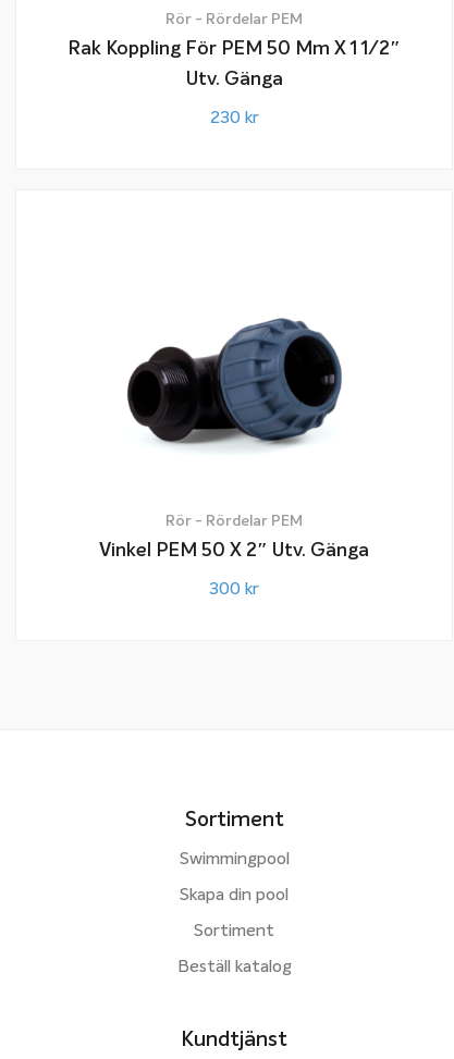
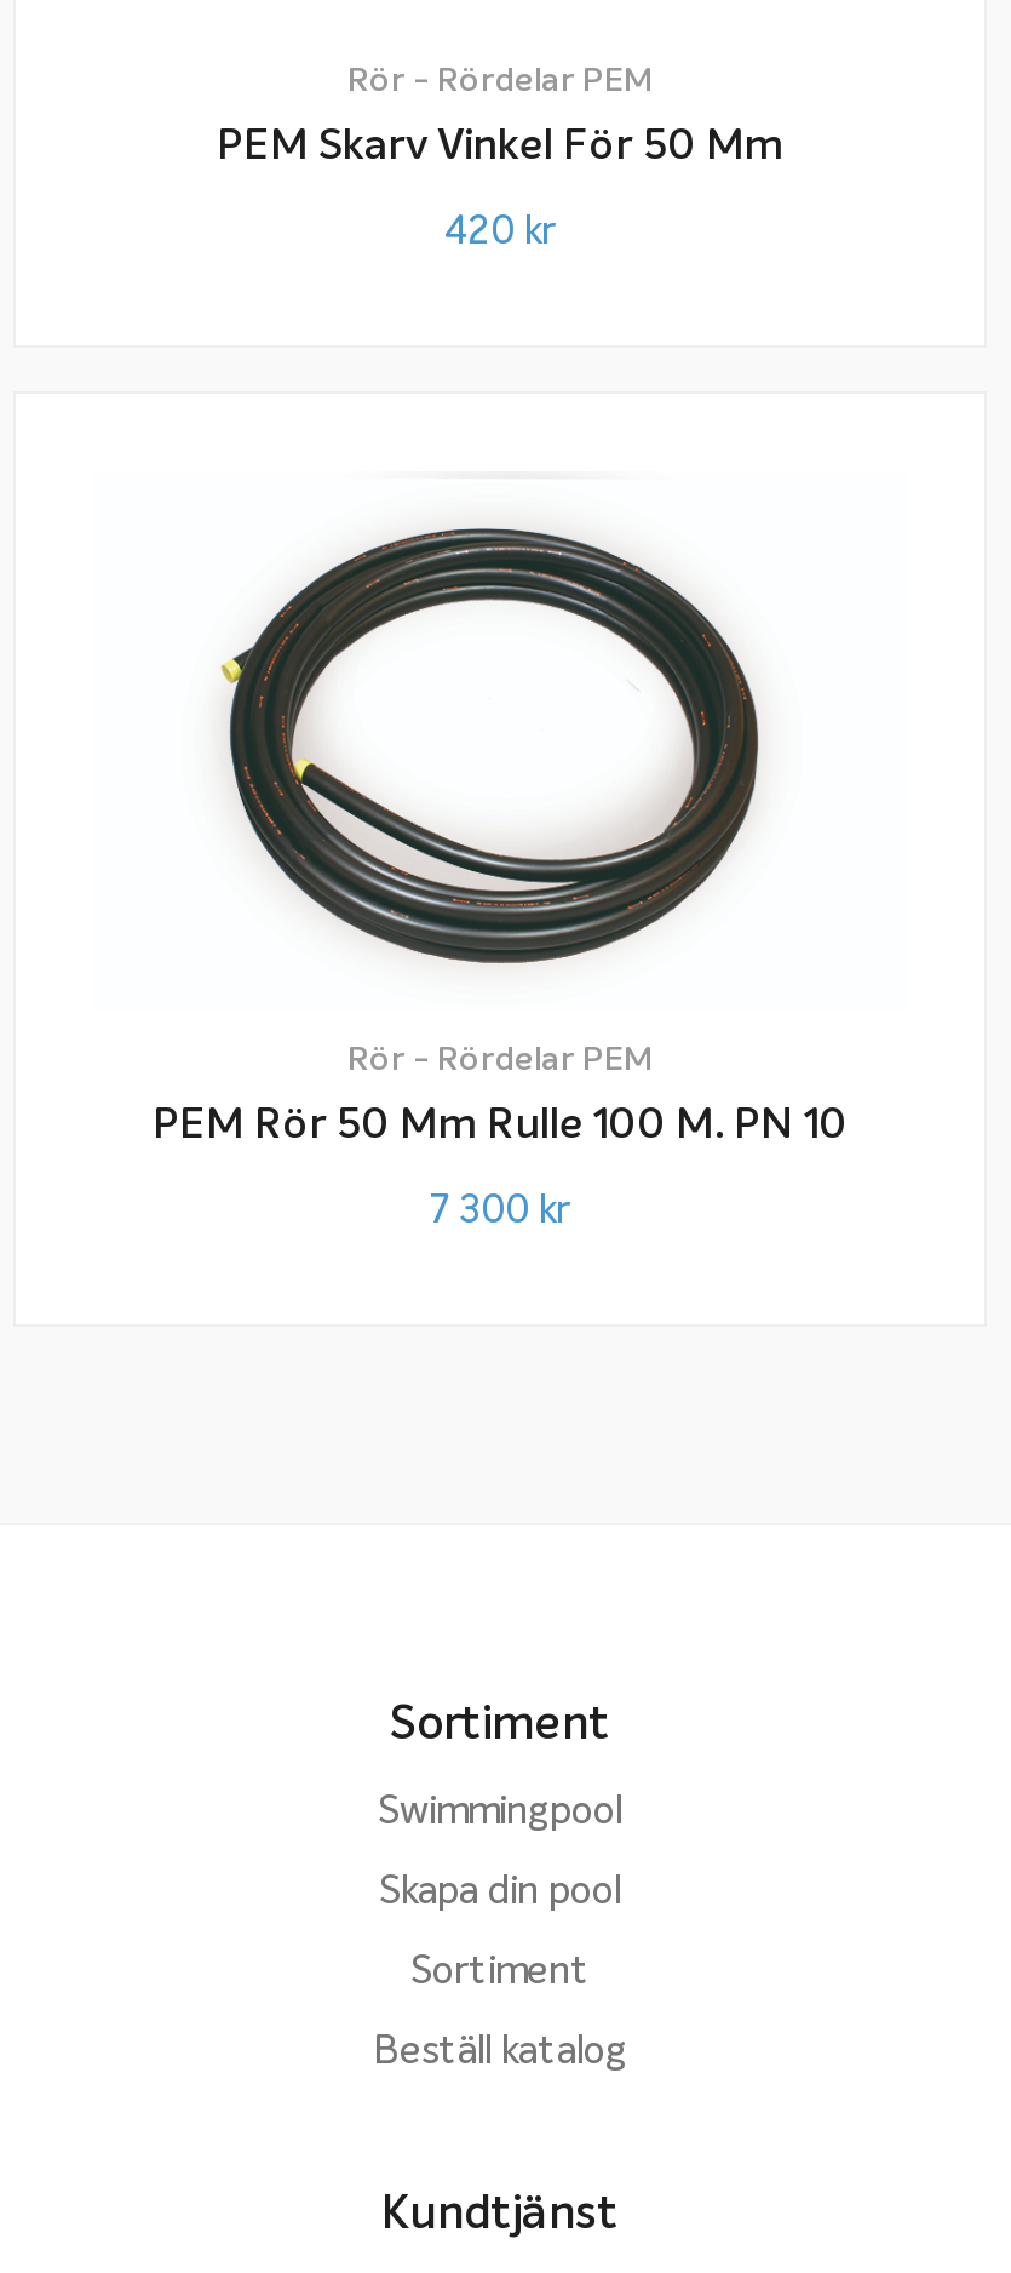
[68,39,401,127] Rak Koppling För PEM 50 Mm X 1 1/2″ | Utv. Gänga | 230 kr -> [217,125,783,253] PEM Skarv Vinkel För 50 Mm | 420 kr
[116,308,345,448] [image] -> [219,525,762,968] [image]
[99,541,369,560] Vinkel PEM 50 X 2″ Utv. Gänga -> [153,1103,848,1147] PEM Rör 50 Mm Rulle 100 M. PN 10
[209,581,259,598] 300 kr -> [430,1193,570,1231] 7 300 kr

